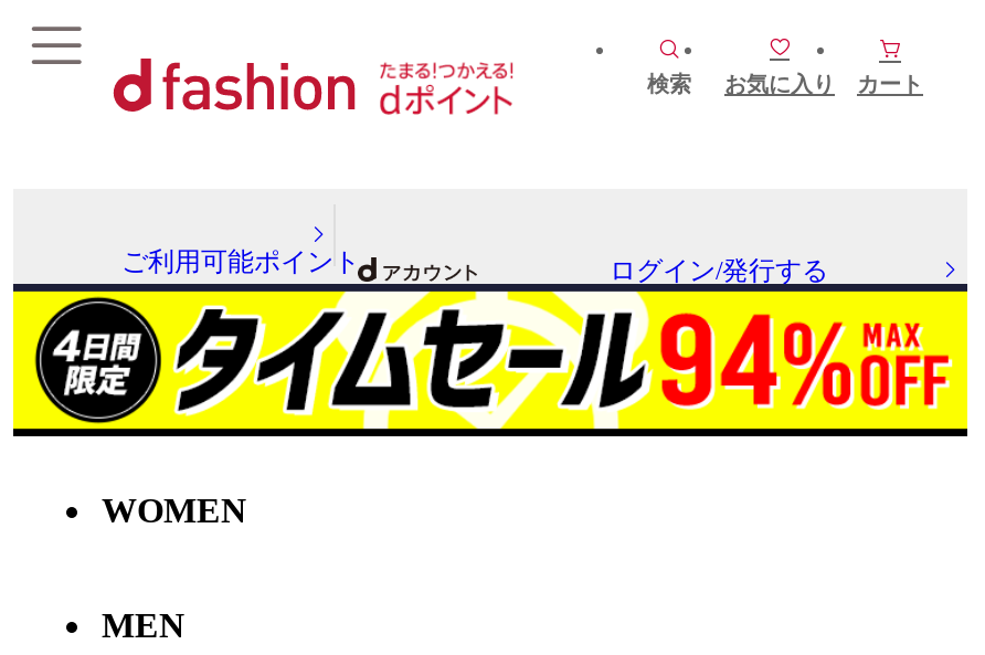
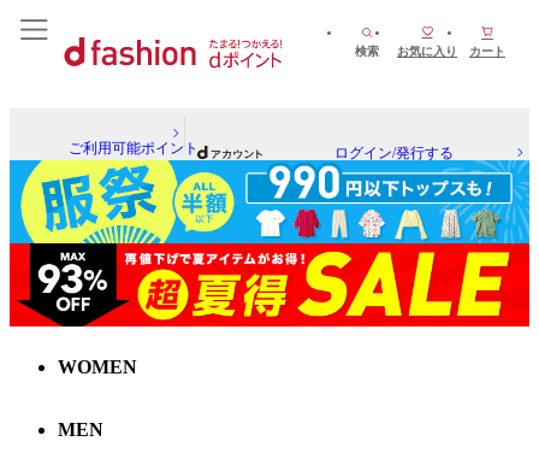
[11,282,970,439] [image] -> [8,159,531,328] [image]

